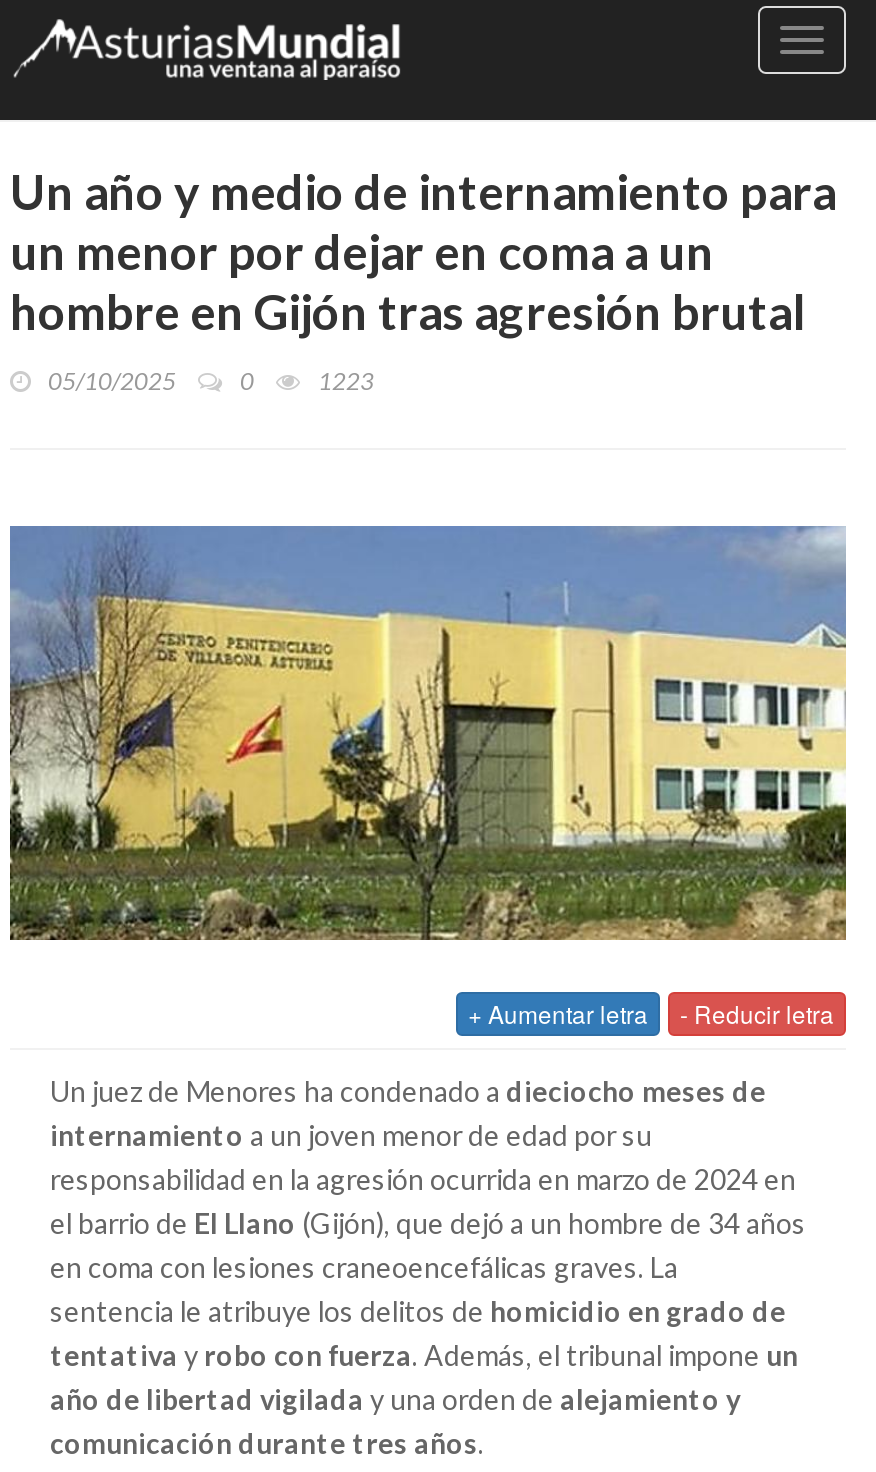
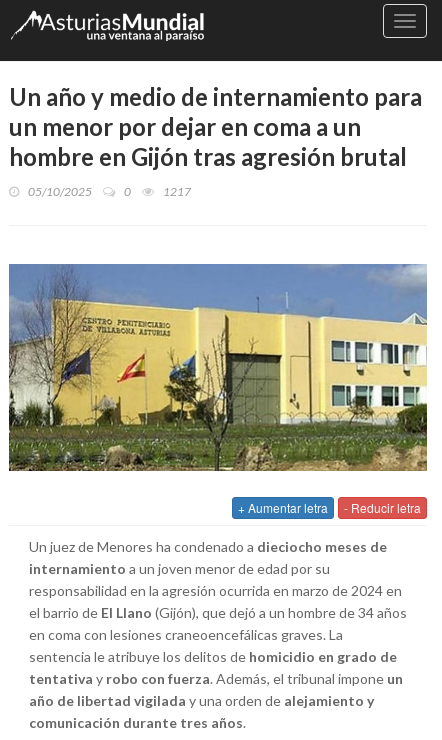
[318,366,374,396] 1223 -> [163,184,191,199] 1217

